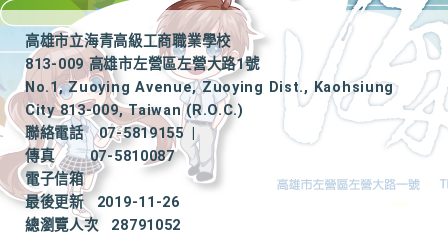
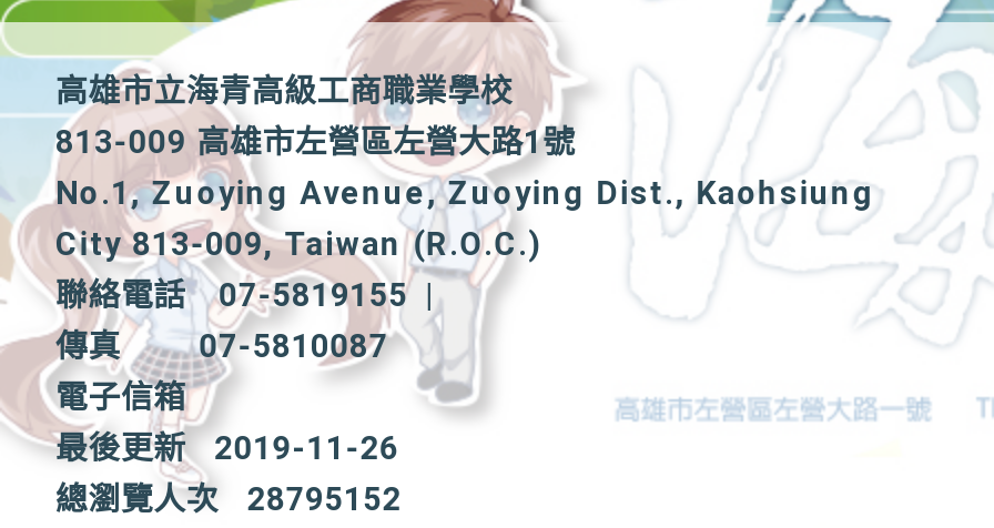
[25,217,181,234] 總瀏覽人次 28791052 -> [55,481,402,519] 總瀏覽人次 28795152

